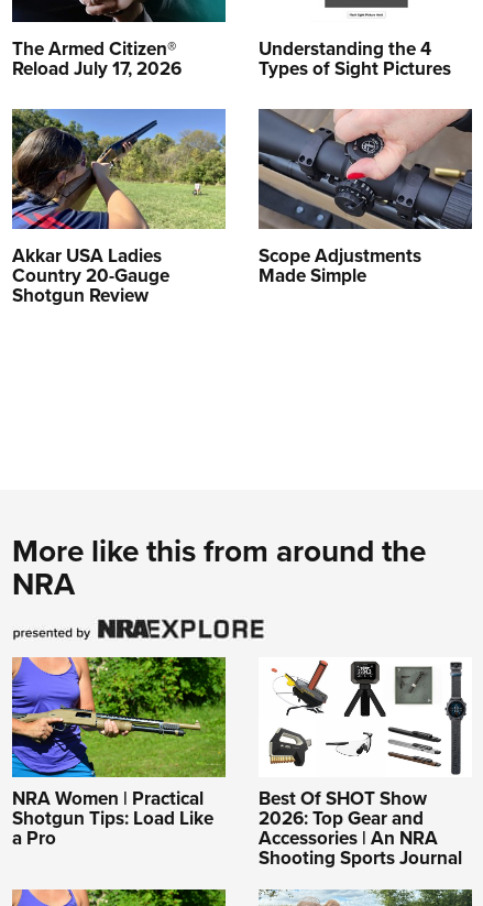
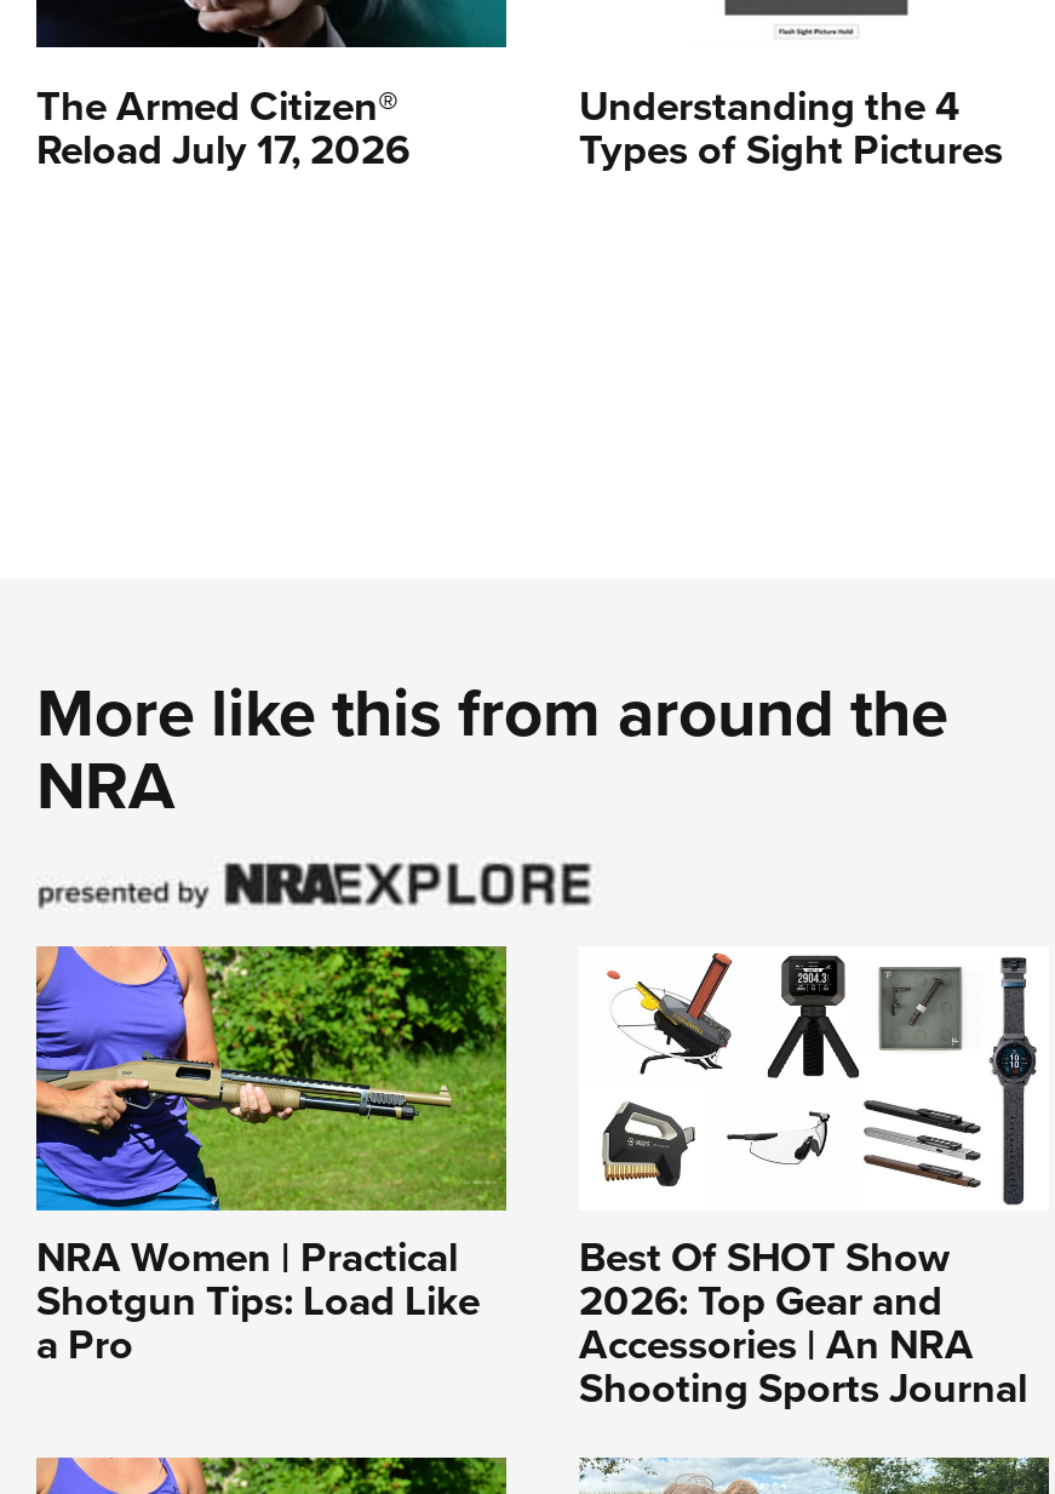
[11,108,227,309] [image] | Akkar USA Ladies | Country 20-Gauge | Shotgun Review -> none
[257,108,473,289] [image] | Scope Adjustments | Made Simple -> none

